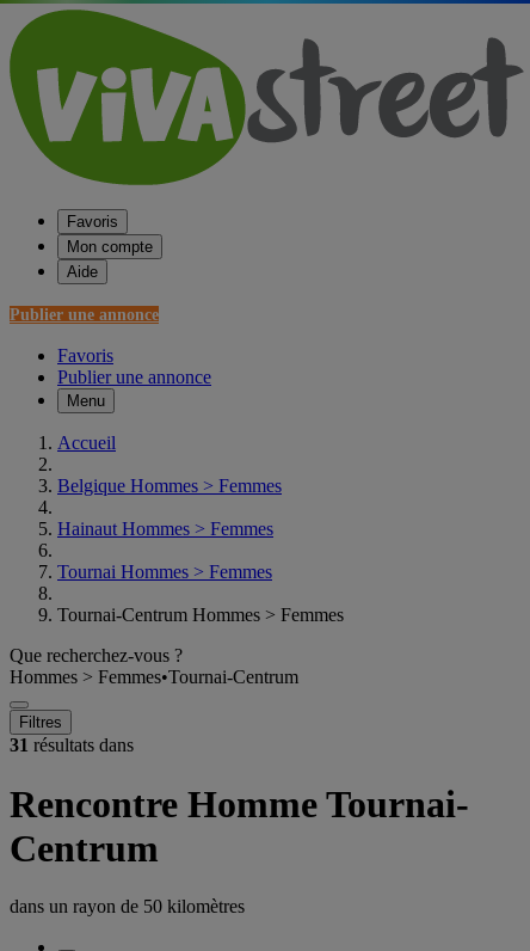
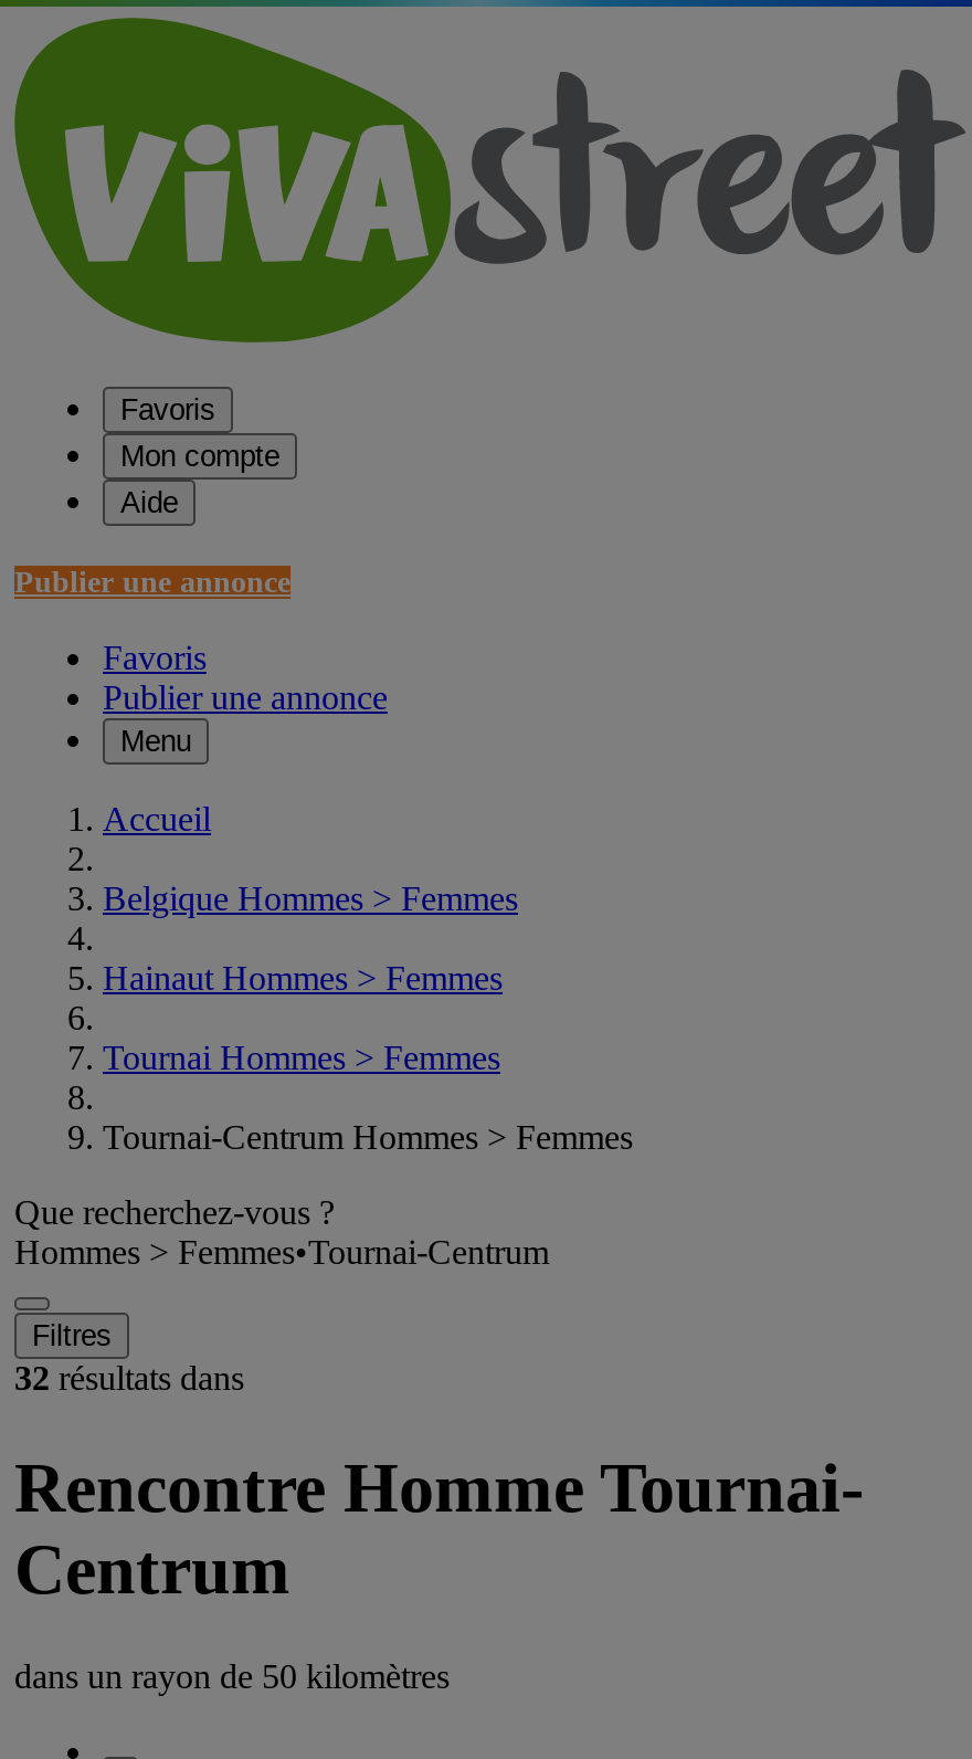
[10,735,134,756] 31résultats dans -> [14,1360,244,1397] 32résultats dans

